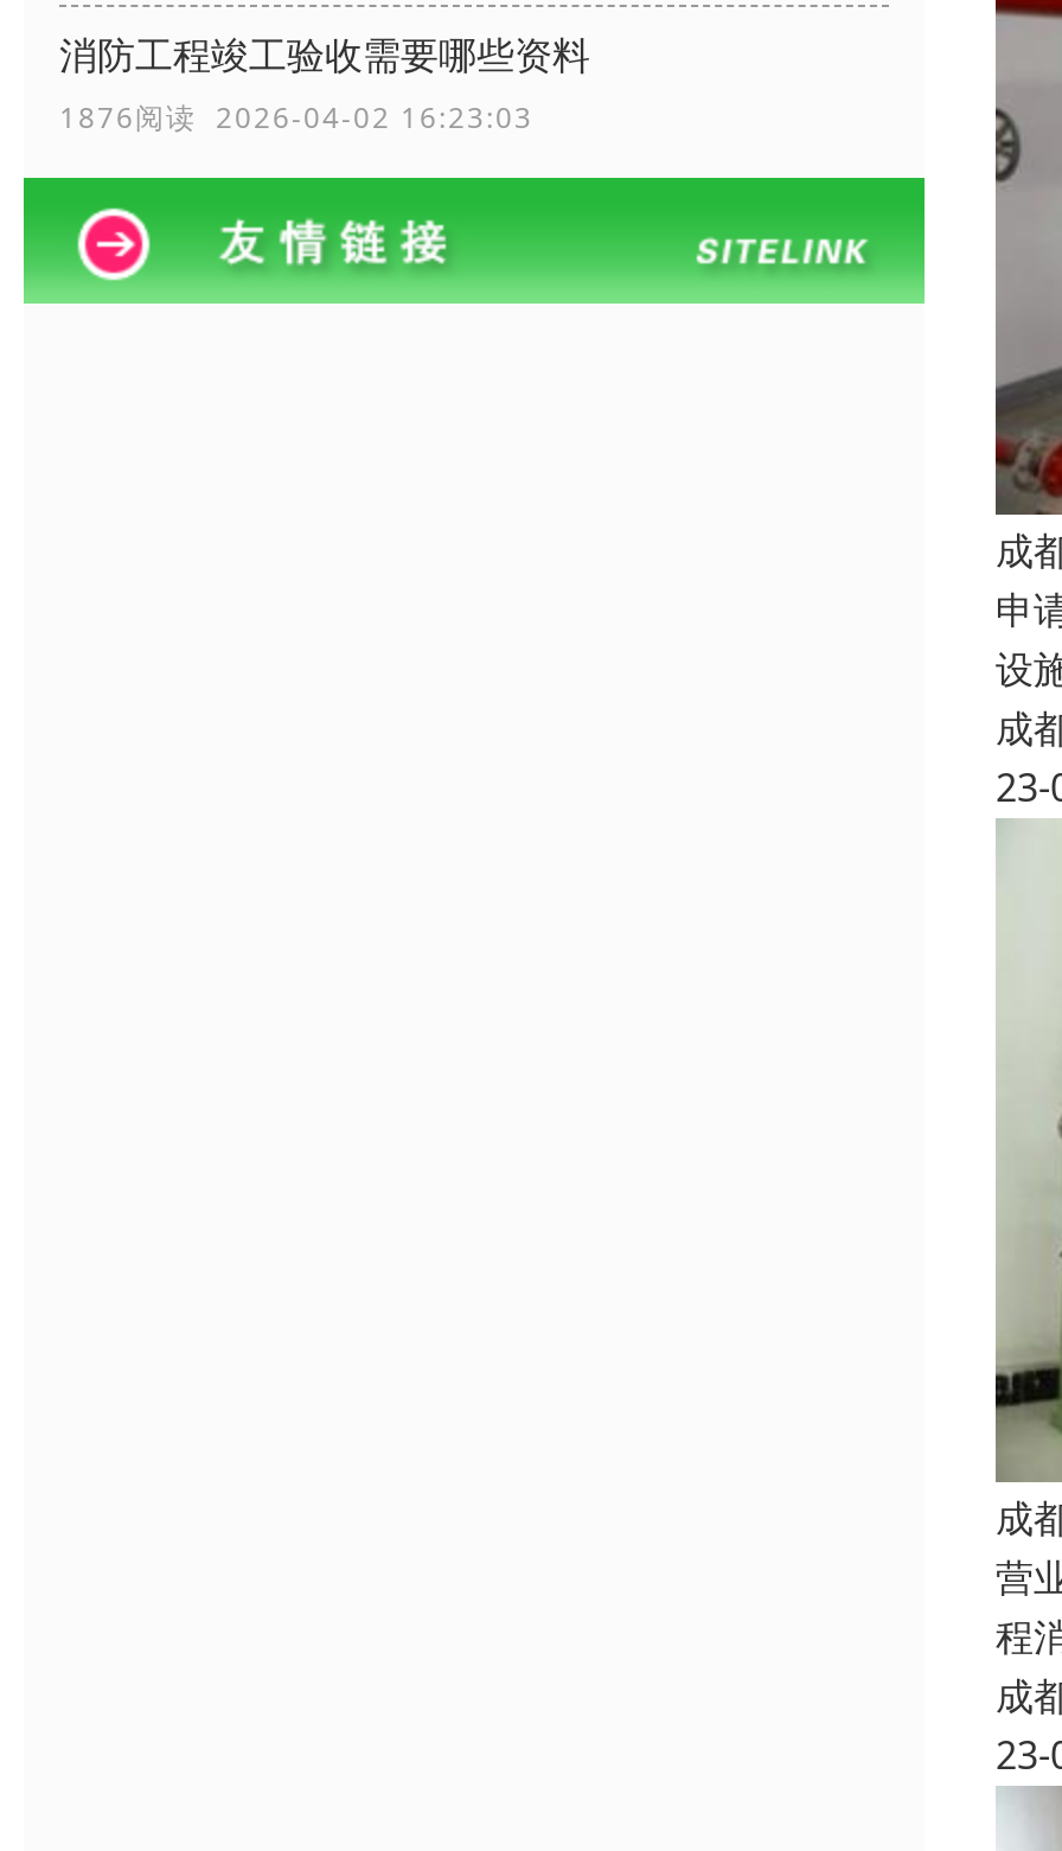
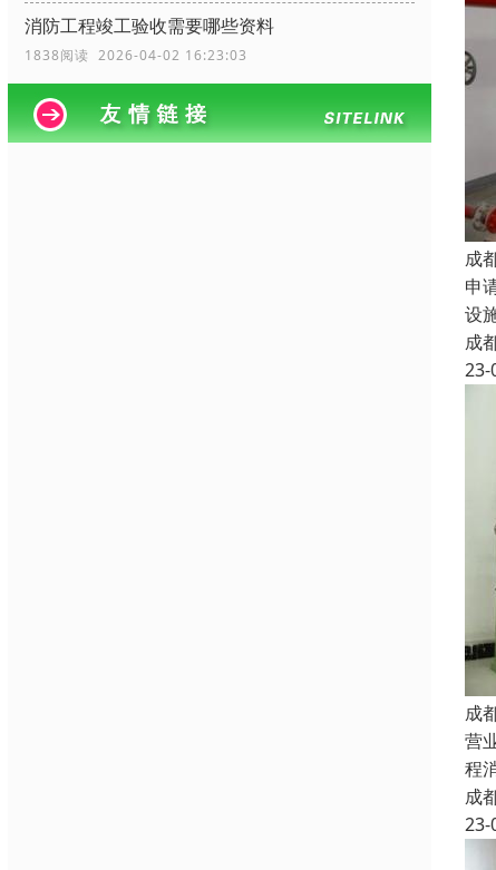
[59,98,533,138] 1876阅读 2026-04-02 16:23:03 -> [25,46,247,65] 1838阅读 2026-04-02 16:23:03

